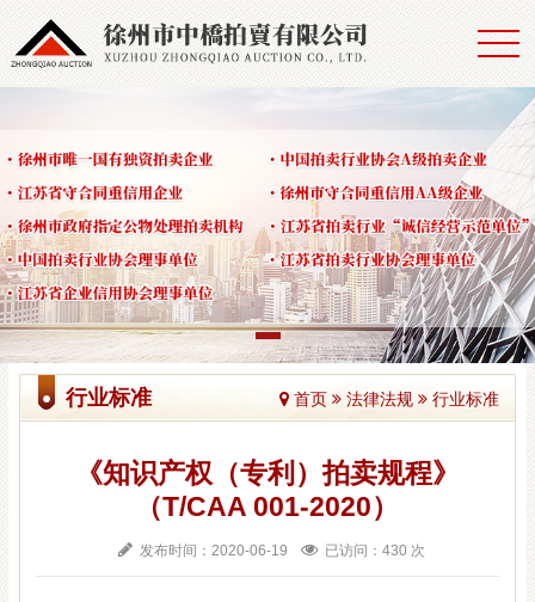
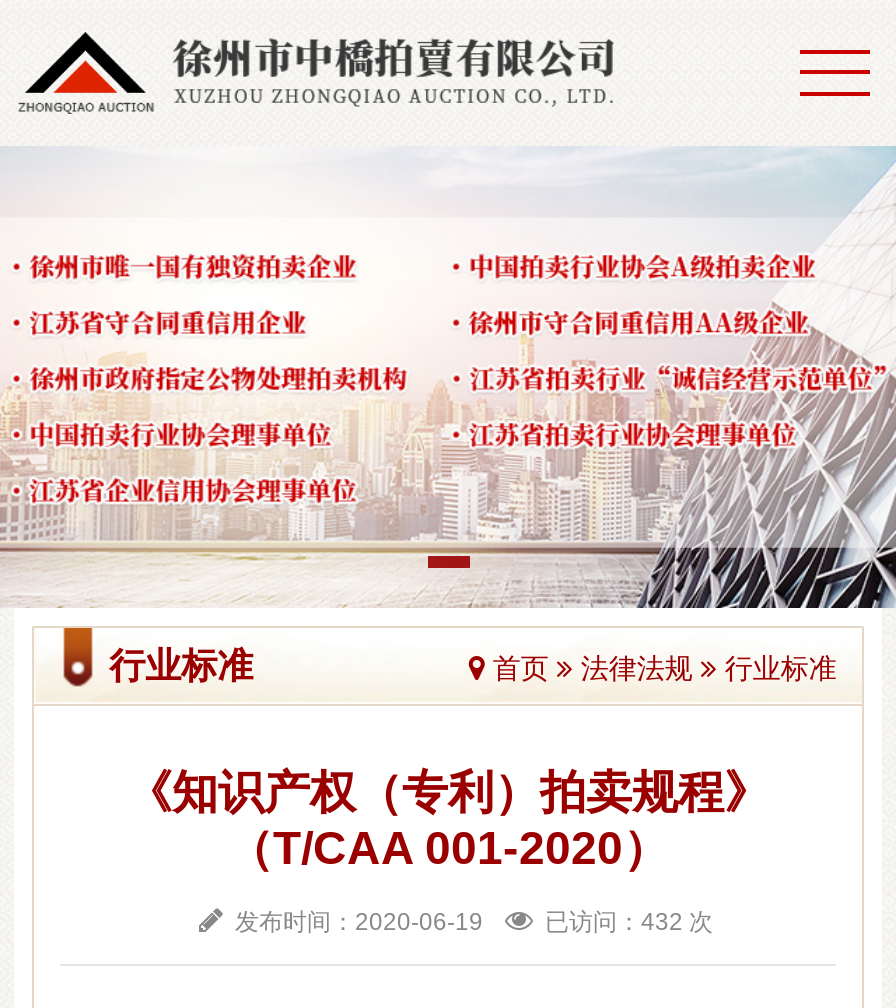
[140,543,426,559] 发布时间：2020-06-19 已访问：430 次 -> [235,908,713,936] 发布时间：2020-06-19 已访问：432 次

